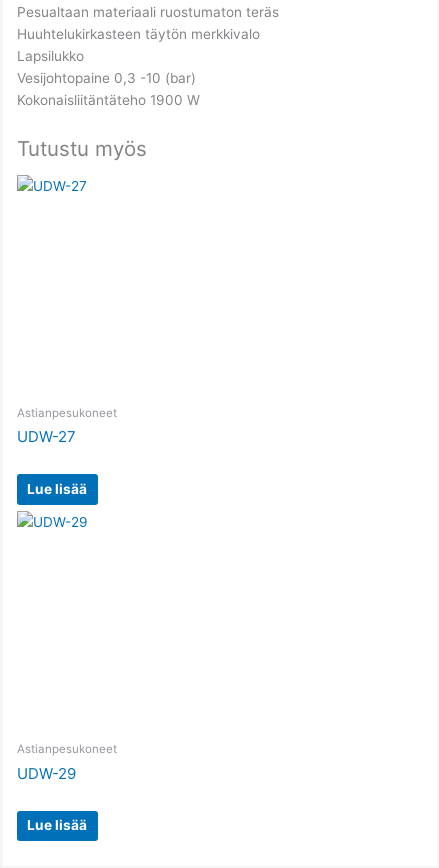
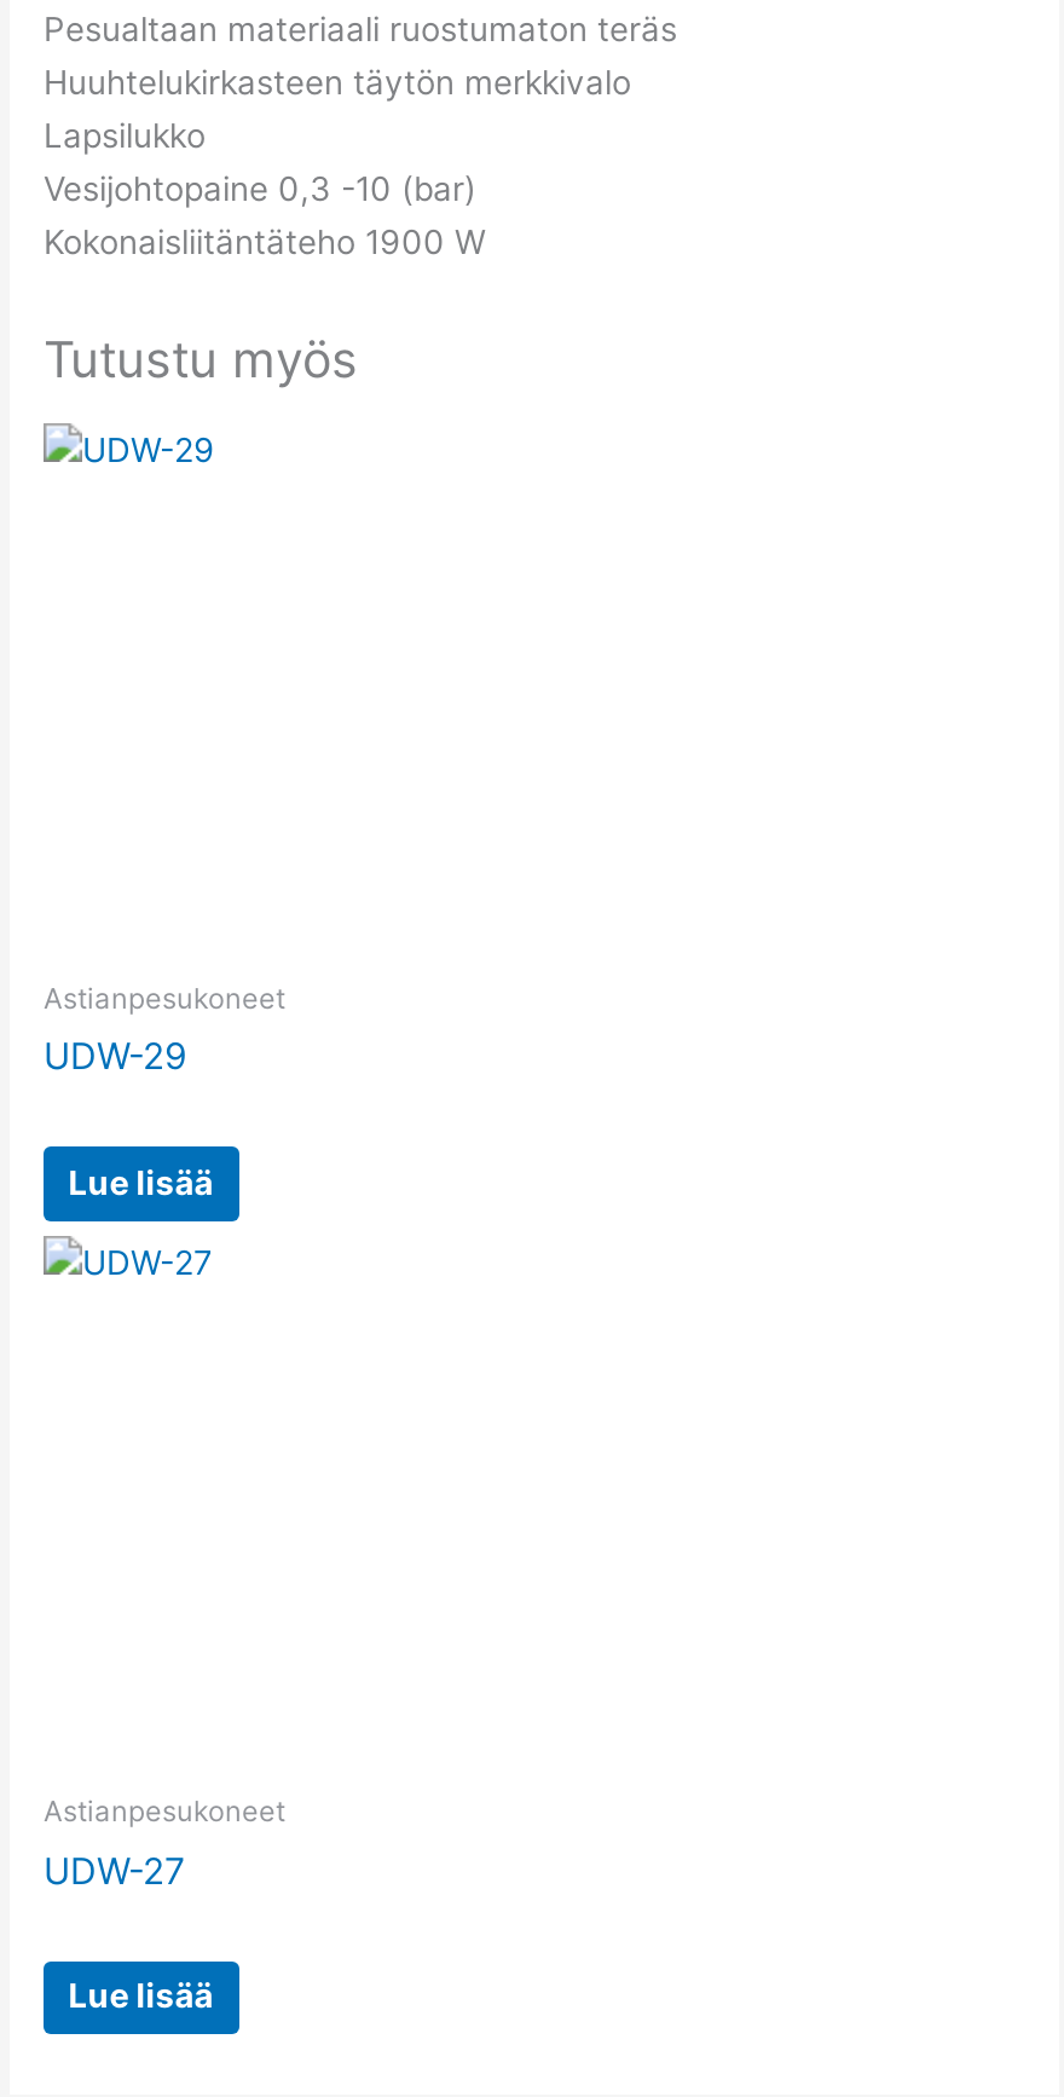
[17,427,76,446] UDW-27 -> [44,1034,186,1079] UDW-29
[17,764,76,783] UDW-29 -> [44,1848,186,1894] UDW-27

